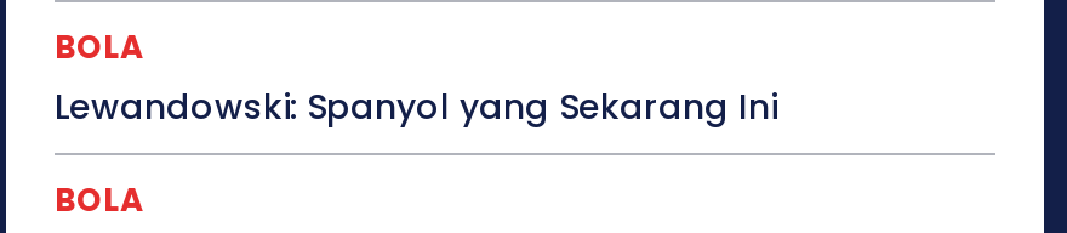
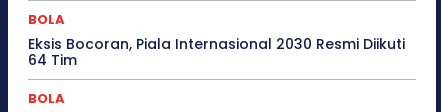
[55,83,777,132] Lewandowski: Spanyol yang Sekarang Ini -> [28,34,405,70] Eksis Bocoran, Piala Internasional 2030 Resmi Diikuti | 64 Tim

